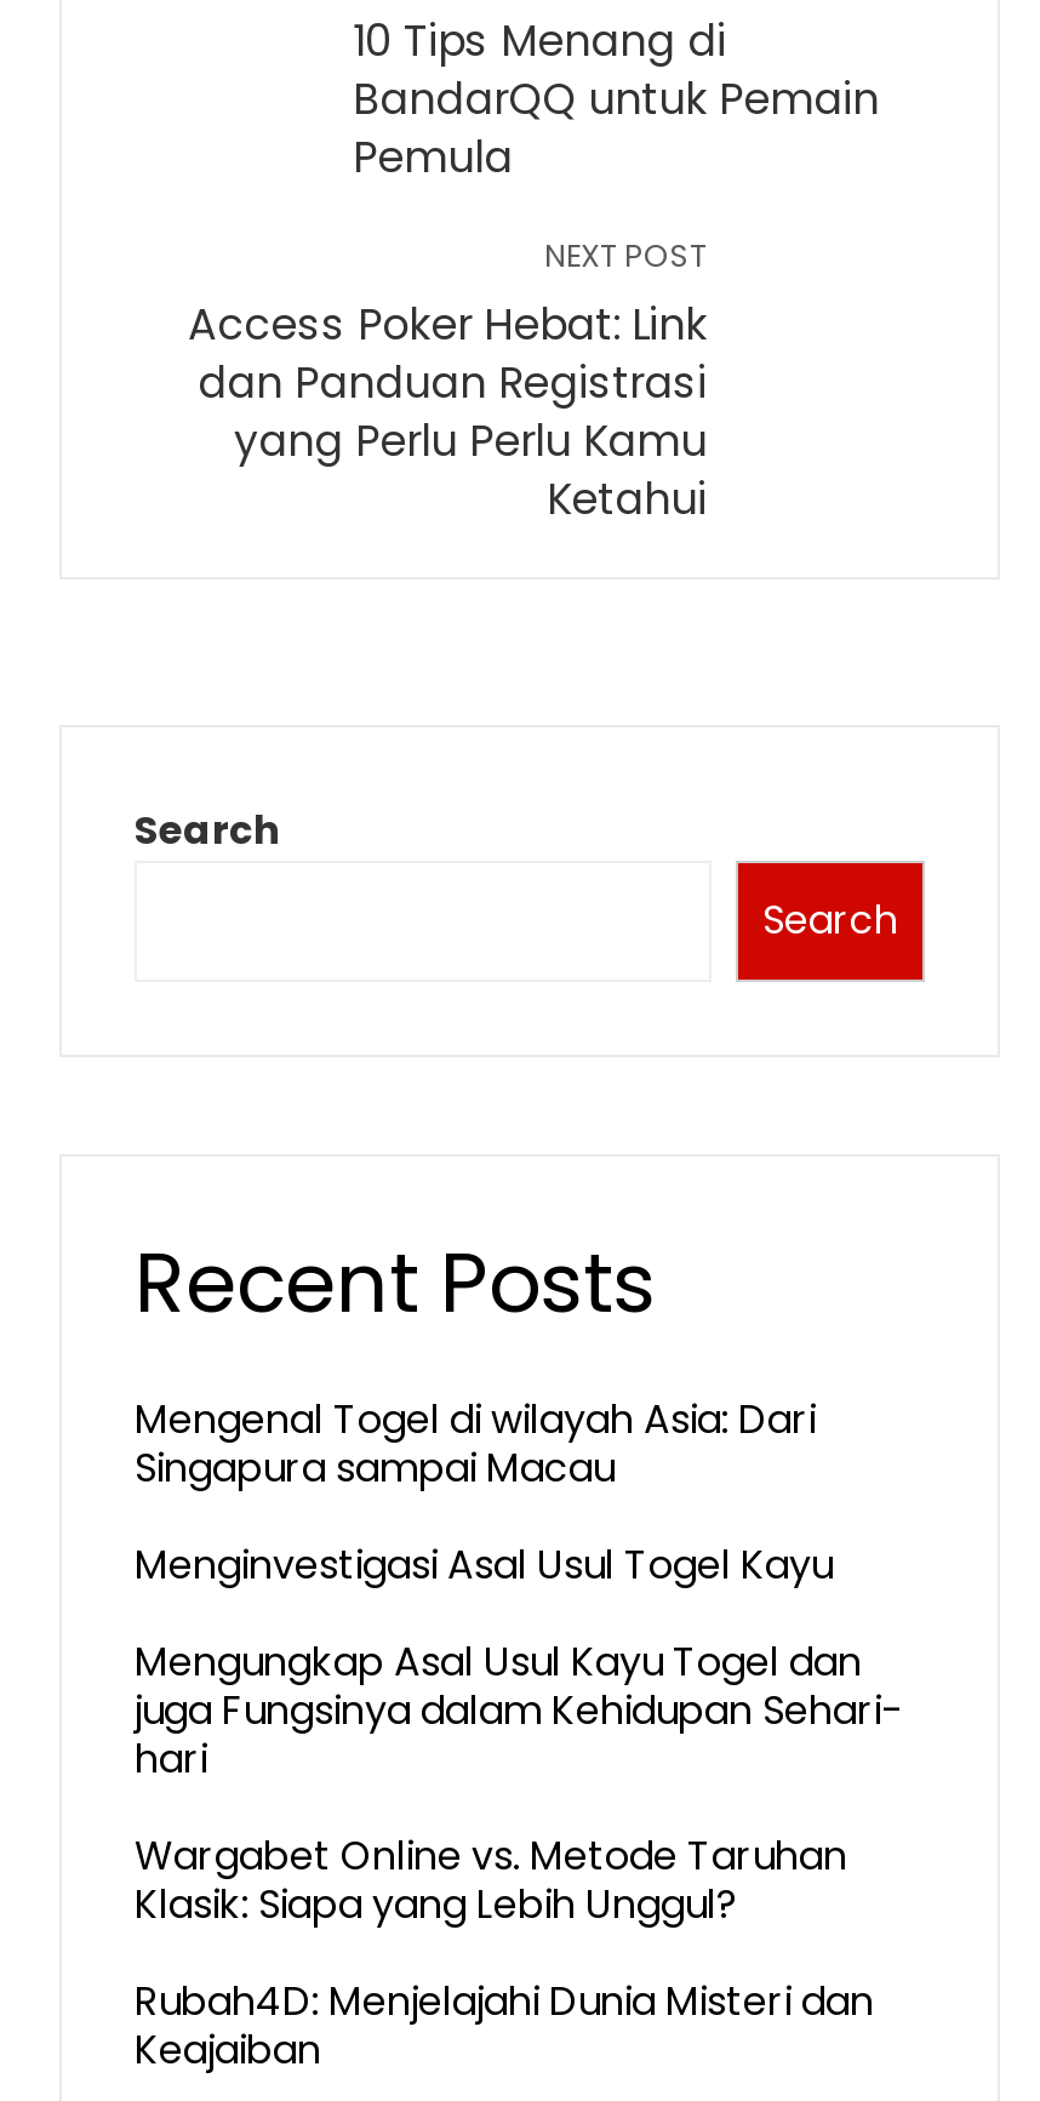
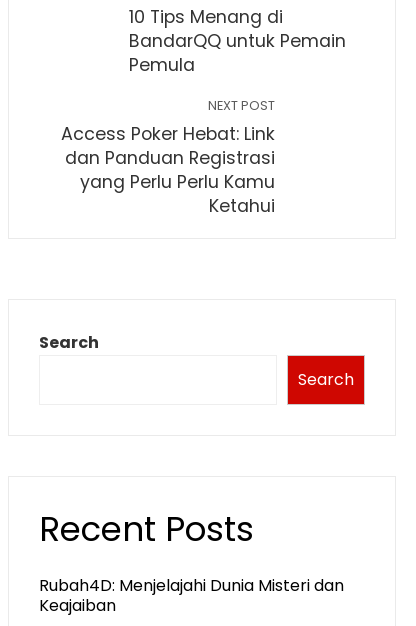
[135,1392,903,1932] Mengenal Togel di wilayah Asia: Dari | Singapura sampai Macau | Menginvestigasi Asal Usul Togel Kayu | Mengungkap Asal Usul Kayu Togel dan | juga Fungsinya dalam Kehidupan Sehari- | hari | Wargabet Online vs. Metode Taruhan | Klasik: Siapa yang Lebih Unggul? -> none

